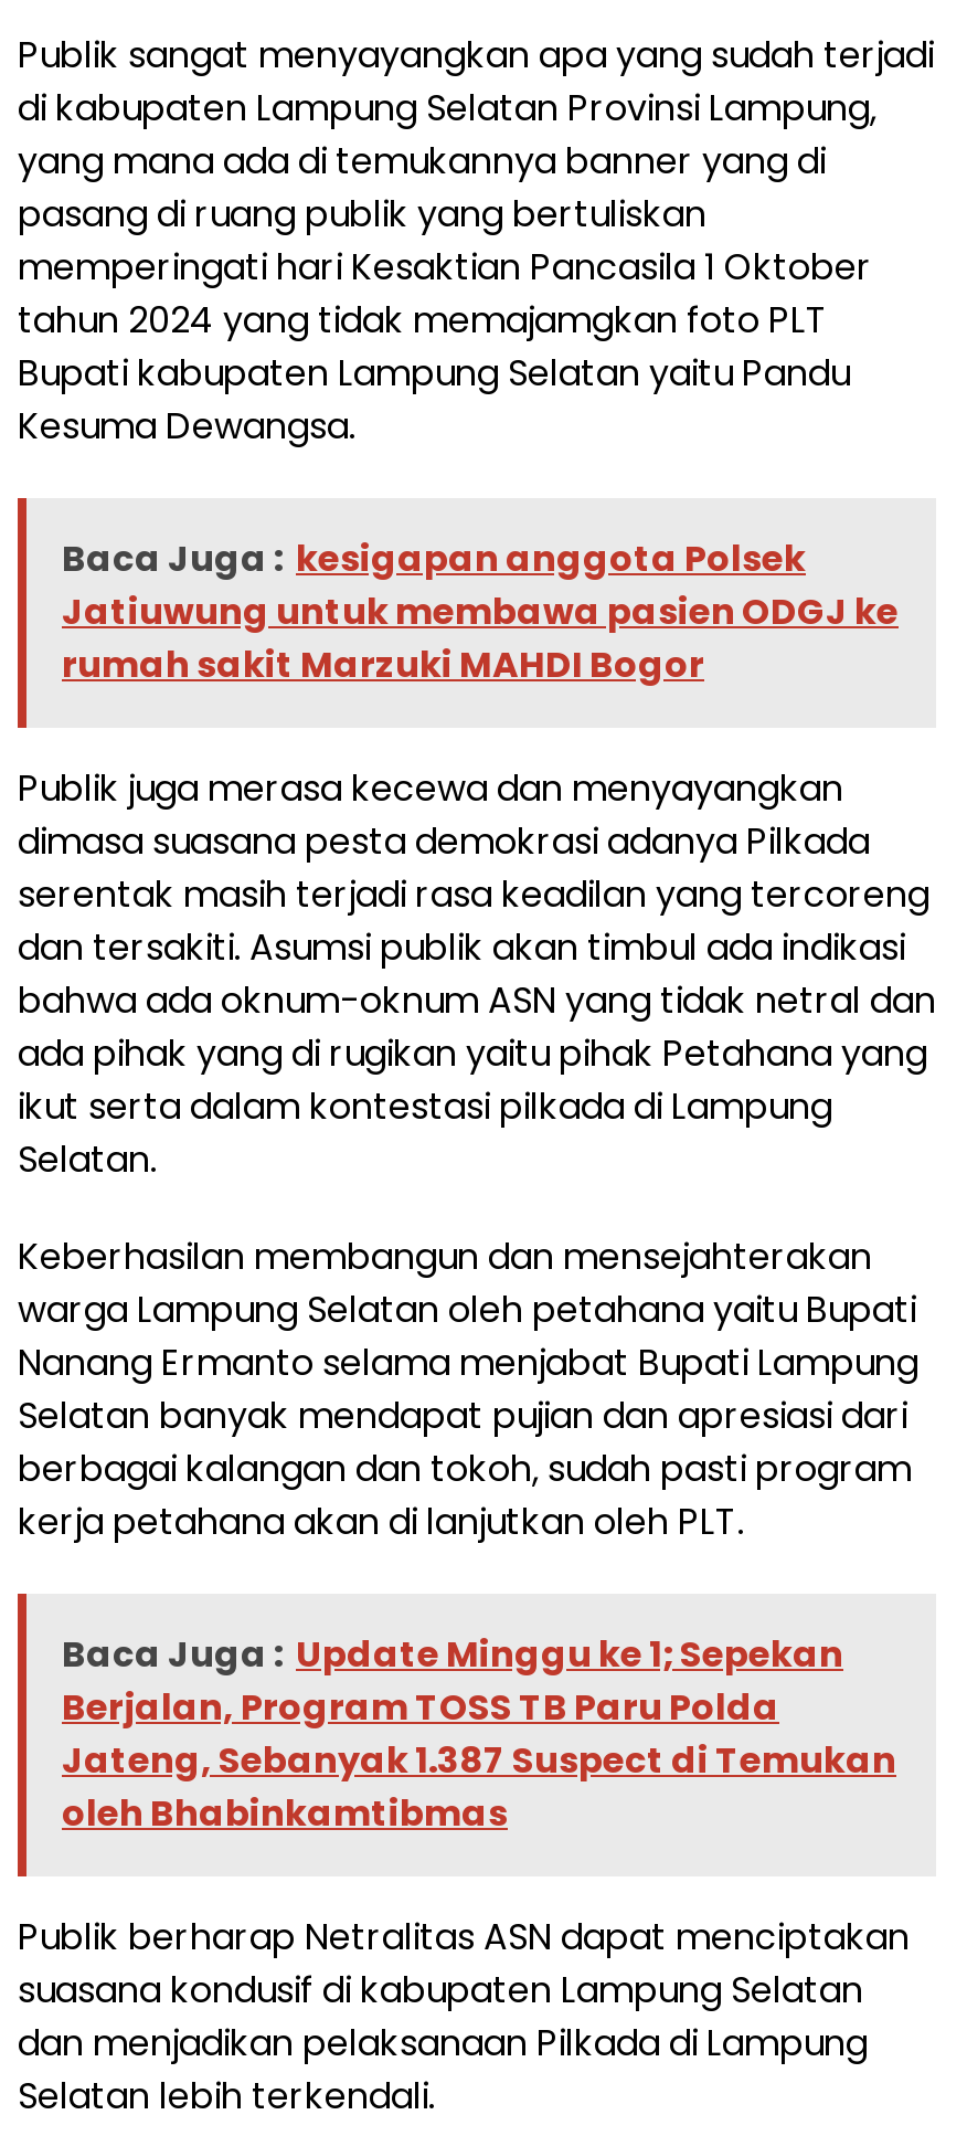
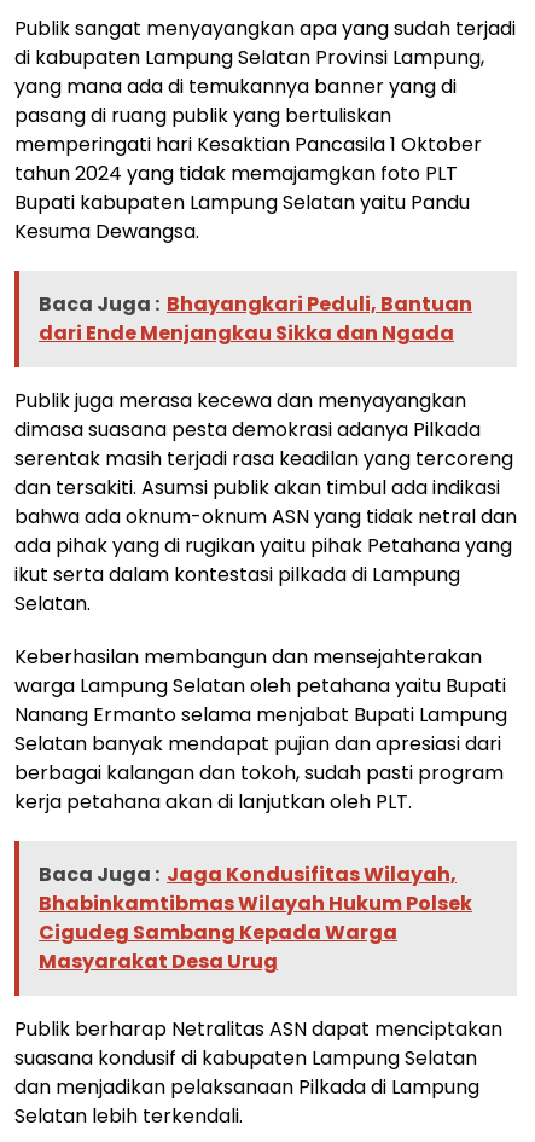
[62,532,899,689] Baca Juga : kesigapan anggota Polsek | Jatiuwung untuk membawa pasien ODGJ ke | rumah sakit Marzuki MAHDI Bogor -> [39,289,472,346] Baca Juga : Bhayangkari Peduli, Bantuan | dari Ende Menjangkau Sikka dan Ngada
[62,1628,896,1838] Baca Juga : Update Minggu ke 1; Sepekan | Berjalan, Program TOSS TB Paru Polda | Jateng, Sebanyak 1.387 Suspect di Temukan | oleh Bhabinkamtibmas -> [39,860,472,975] Baca Juga : Jaga Kondusifitas Wilayah, | Bhabinkamtibmas Wilayah Hukum Polsek | Cigudeg Sambang Kepada Warga | Masyarakat Desa Urug

